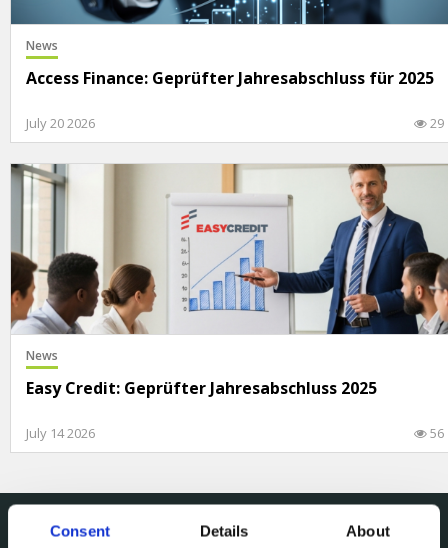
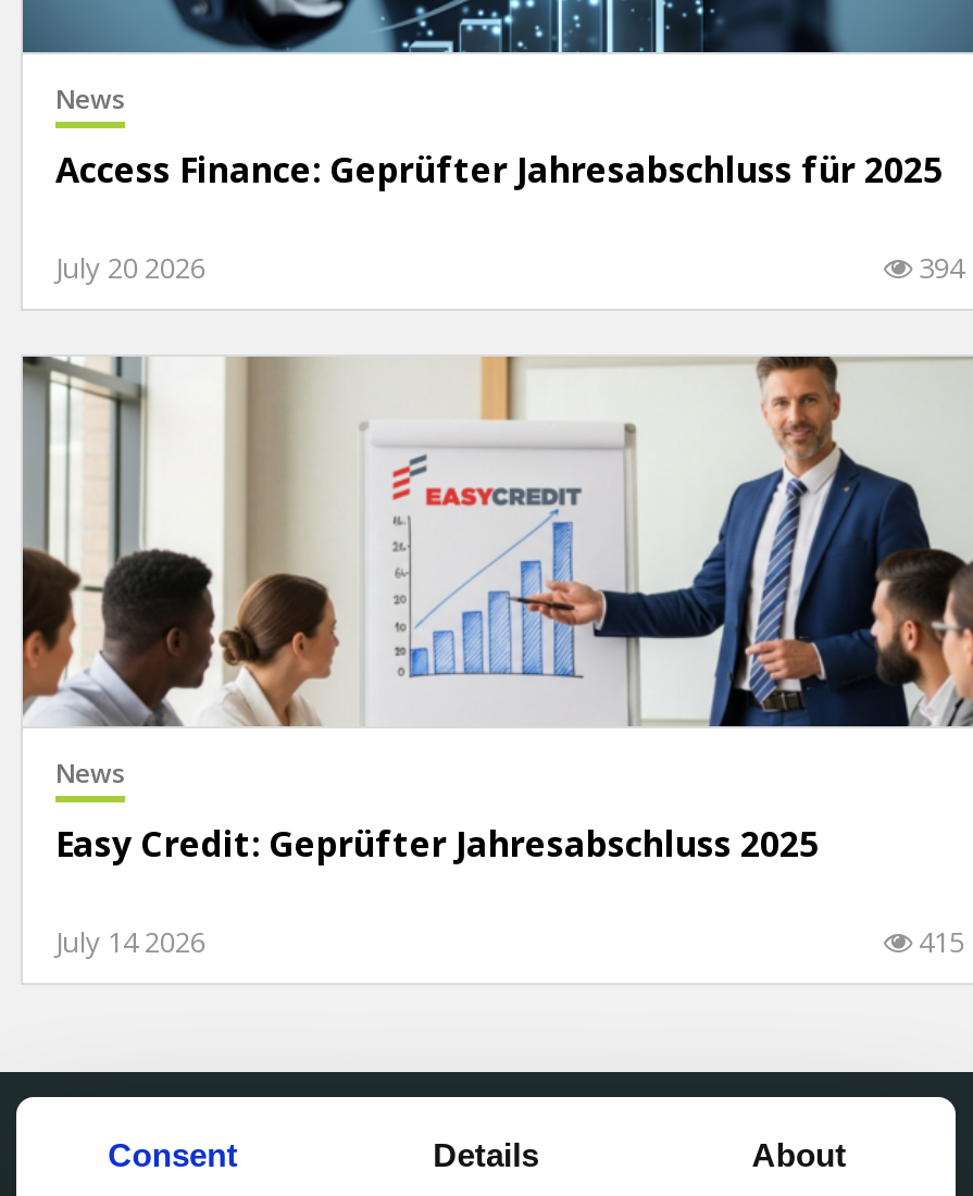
[427,114,444,132] 29 -> [912,248,964,287] 394
[427,424,444,442] 56 -> [912,922,964,961] 415

